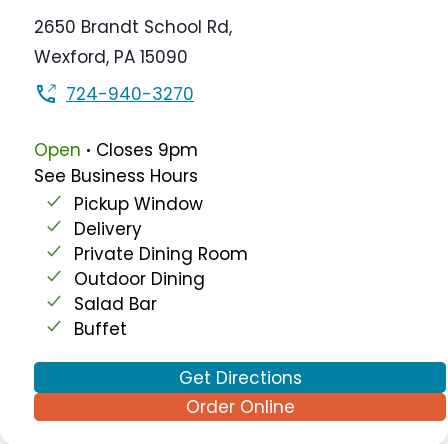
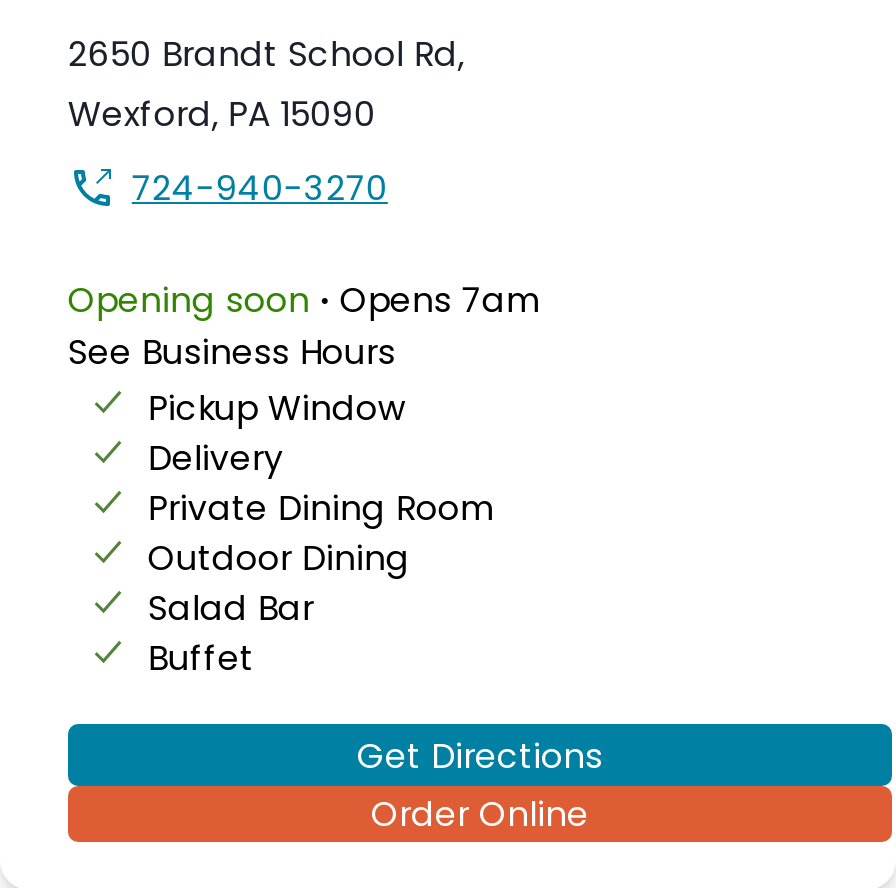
[34,125,198,162] Open . Closes 9pm -> [68,250,542,324] Opening soon . Opens 7am

